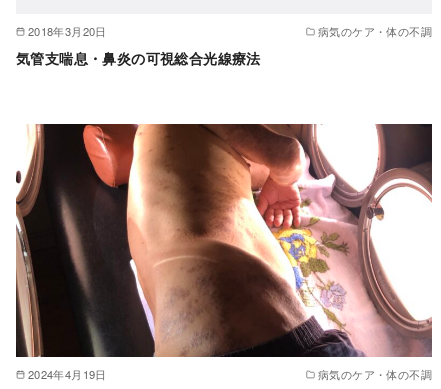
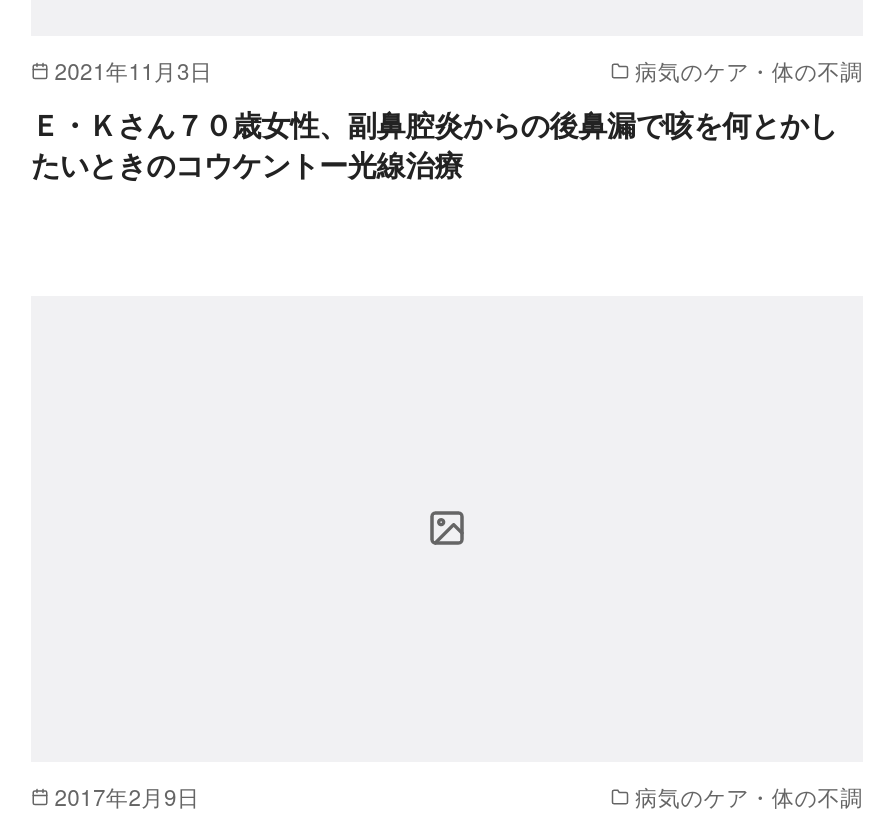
[28,23,107,39] 2018年3月20日 -> [55,54,213,86] 2021年11月3日
[16,48,261,68] 気管支喘息・鼻炎の可視総合光線療法 -> [31,104,837,184] Ｅ・Ｋさん７０歳女性、副鼻腔炎からの後鼻漏で咳を何とかし | たいときのコウケントー光線治療
[15,123,433,358] [image] -> none
[28,366,107,382] 2024年4月19日 -> [55,780,200,812] 2017年2月9日

